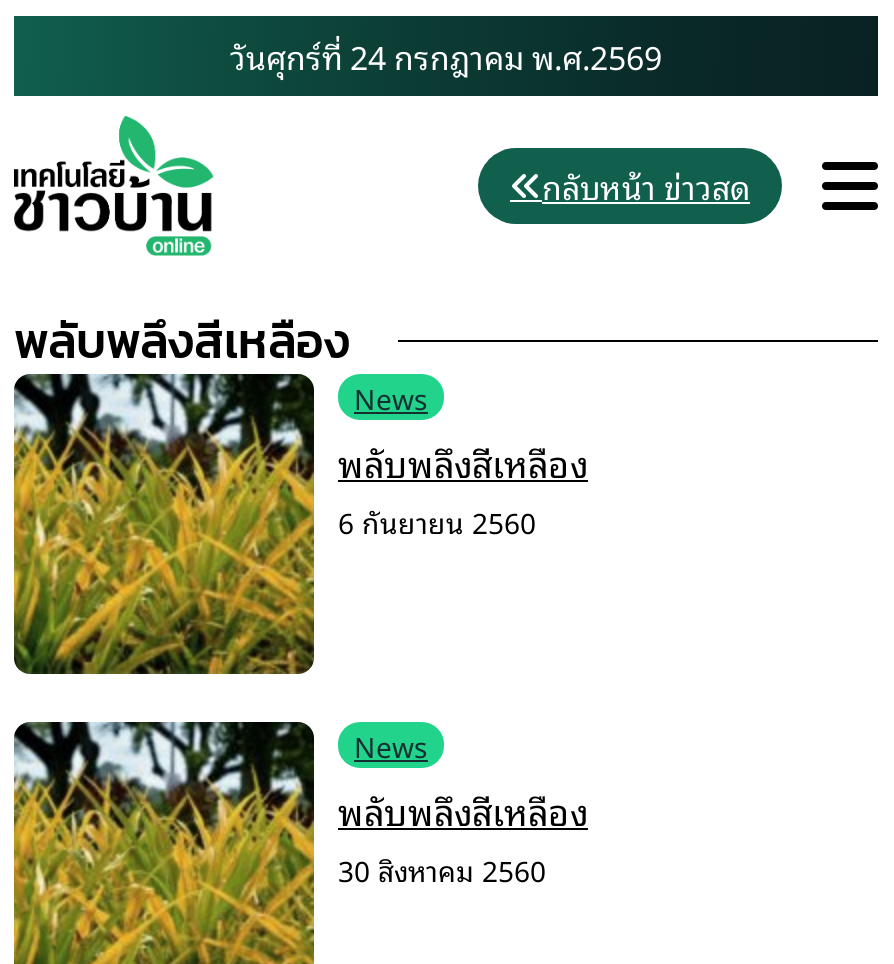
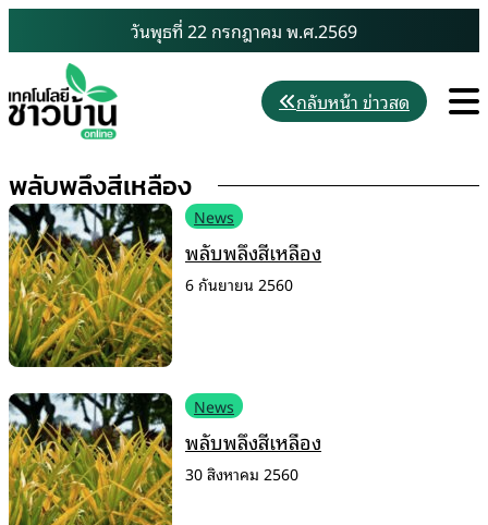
[230,30,662,82] วันศุกร์ที่ 24 กรกฎาคม พ.ศ.2569 -> [131,16,357,45] วันพุธที่ 22 กรกฎาคม พ.ศ.2569

